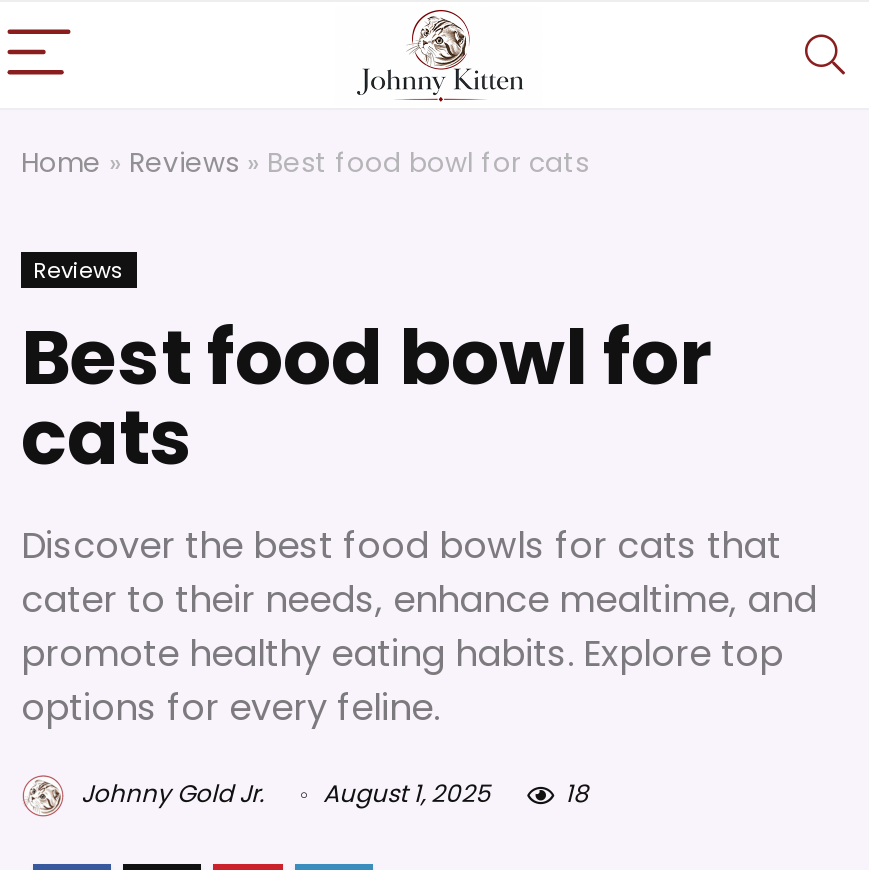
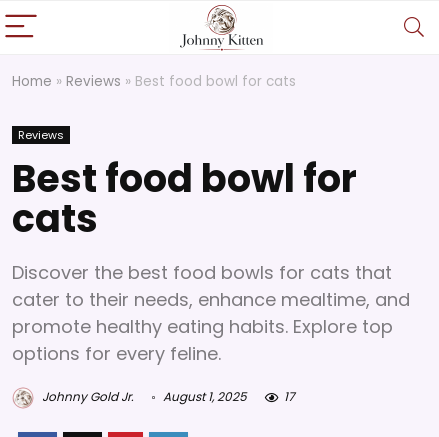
[565,777,589,811] 18 -> [284,388,295,405] 17

